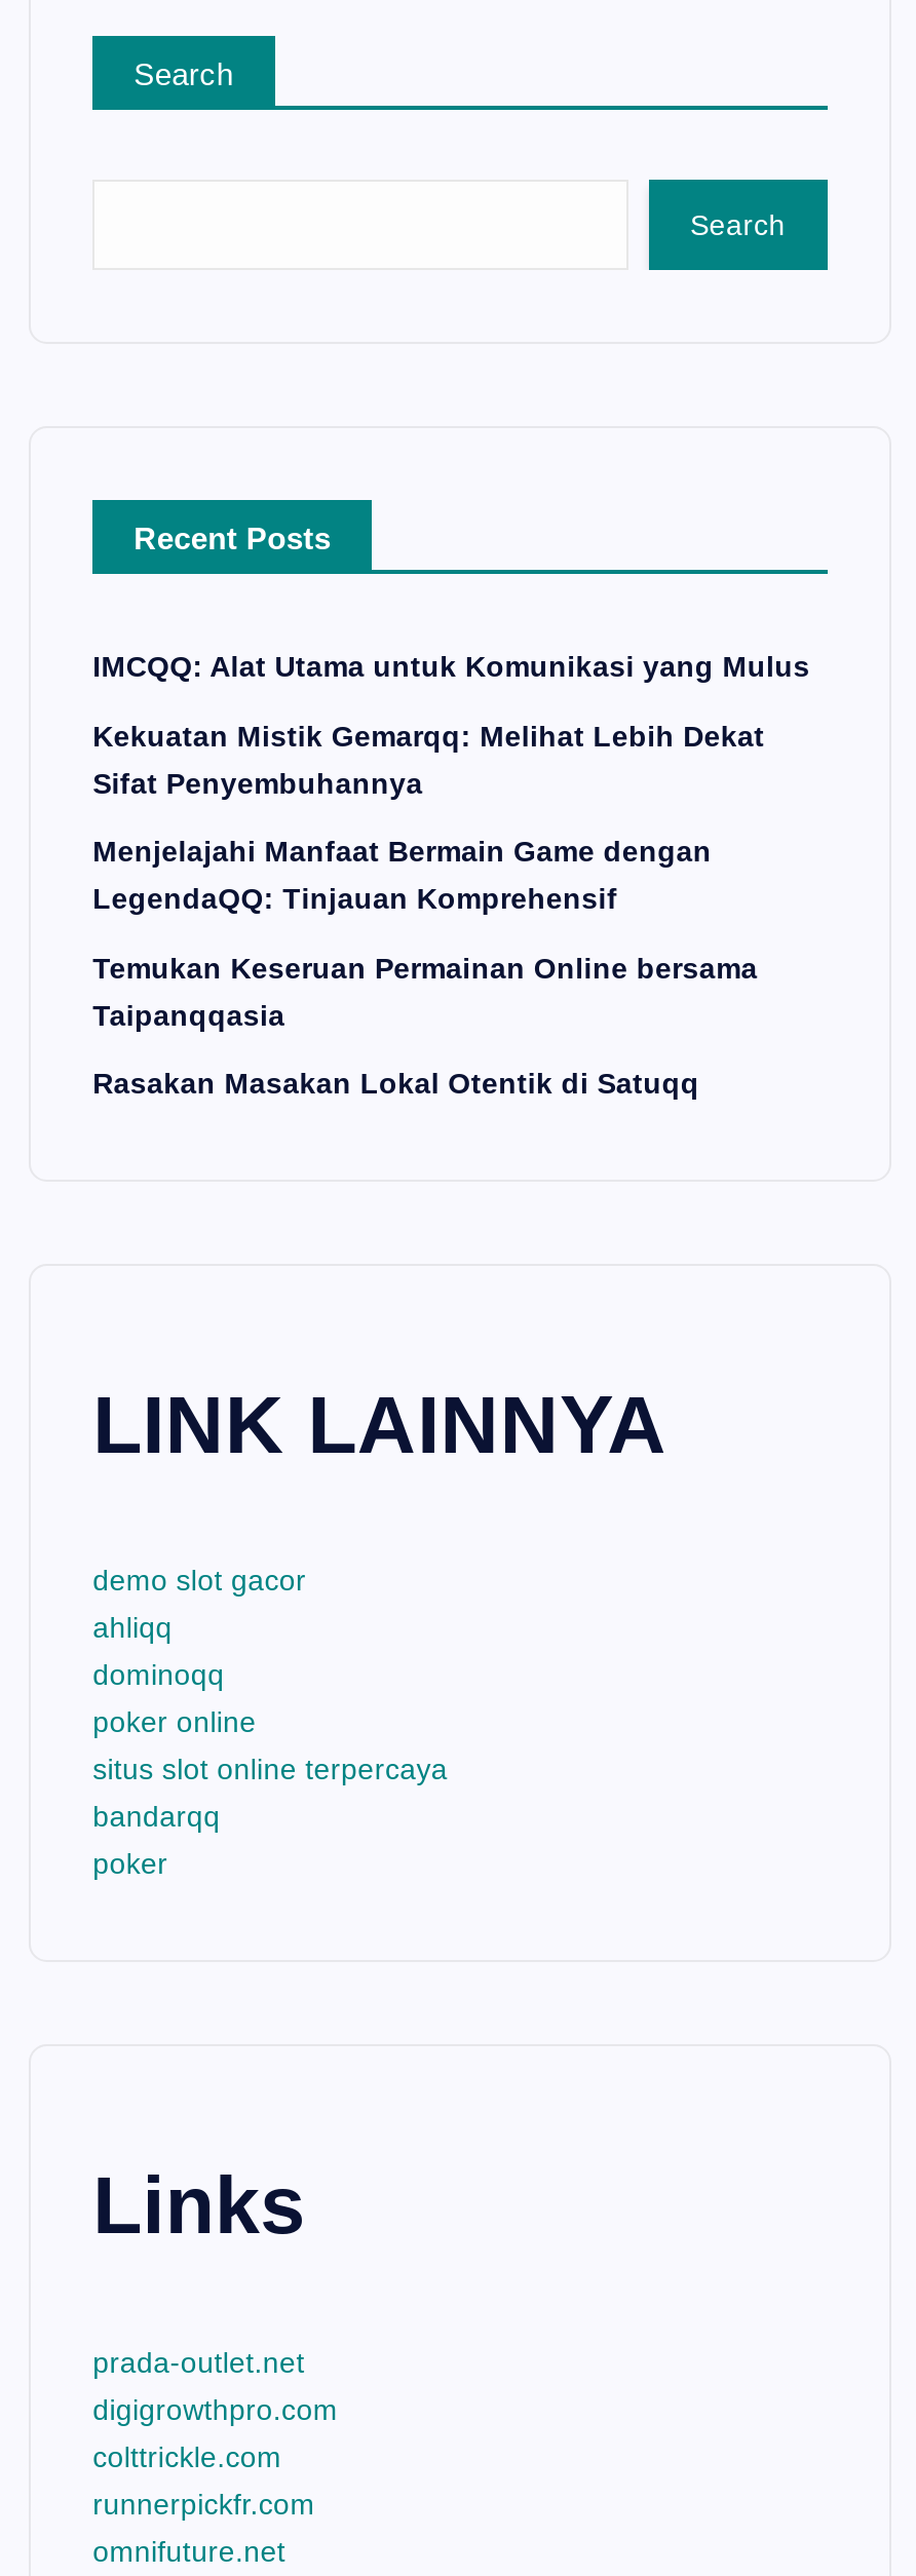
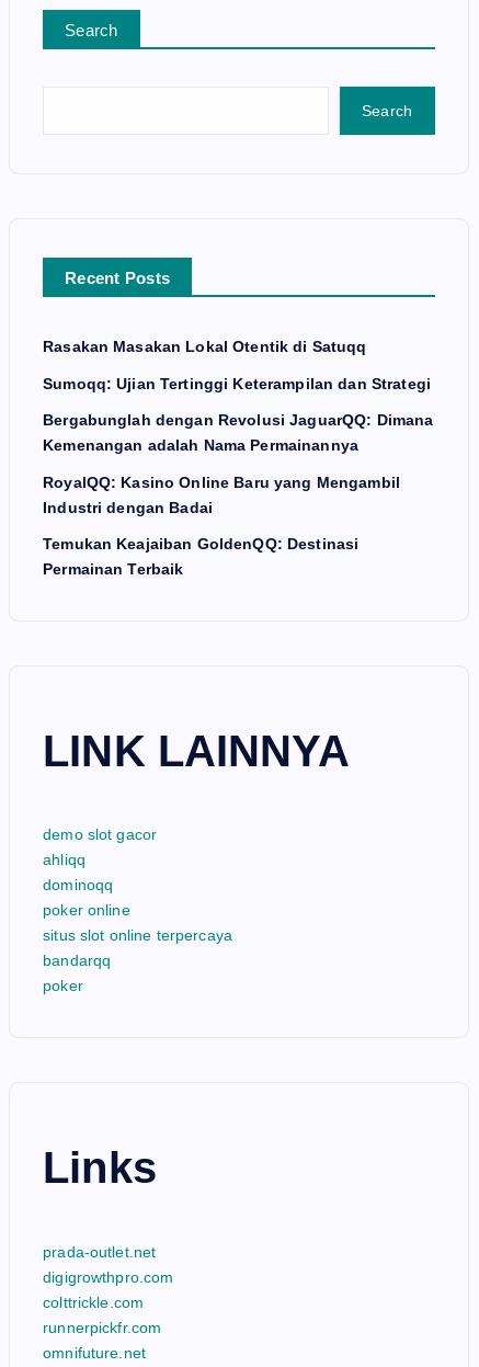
[93,650,810,1031] IMCQQ: Alat Utama untuk Komunikasi yang Mulus | Kekuatan Mistik Gemarqq: Melihat Lebih Dekat | Sifat Penyembuhannya | Menjelajahi Manfaat Bermain Game dengan | LegendaQQ: Tinjauan Komprehensif | Temukan Keseruan Permainan Online bersama | Taipanqqasia -> none
moved [93,1067,700,1100] -> [43,338,367,355]: Rasakan Masakan Lokal Otentik di Satuqq
none -> [43,374,433,578] Sumoqq: Ujian Tertinggi Keterampilan dan Strategi | Bergabunglah dengan Revolusi JaguarQQ: Dimana | Kemenangan adalah Nama Permainannya | RoyalQQ: Kasino Online Baru yang Mengambil | Industri dengan Badai | Temukan Keajaiban GoldenQQ: Destinasi | Permainan Terbaik

